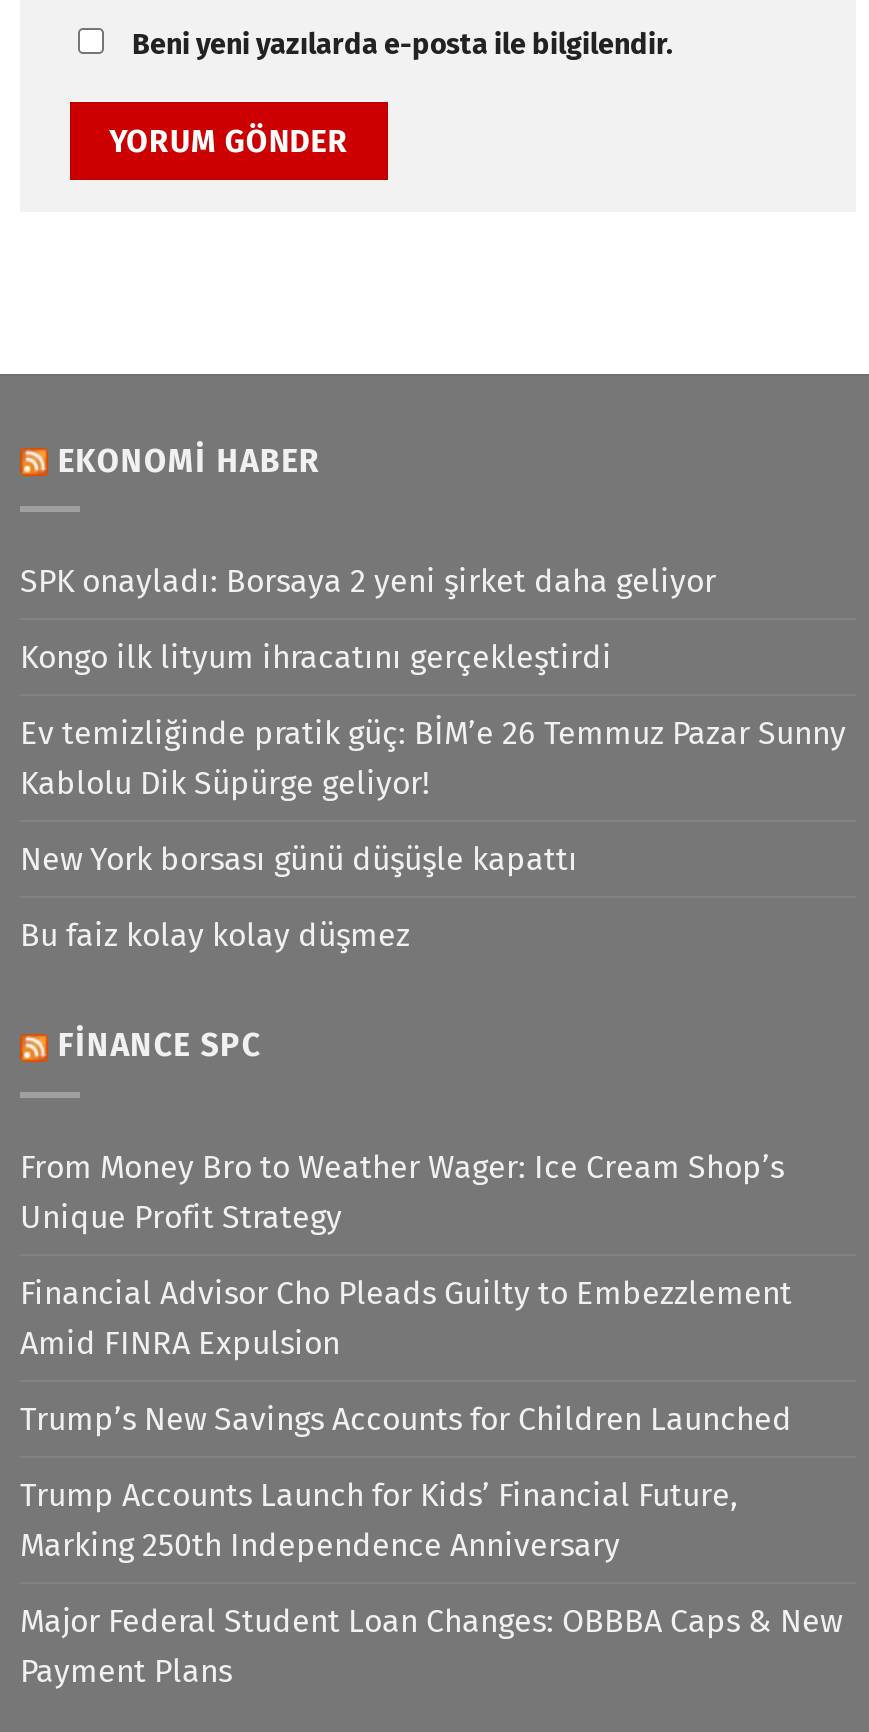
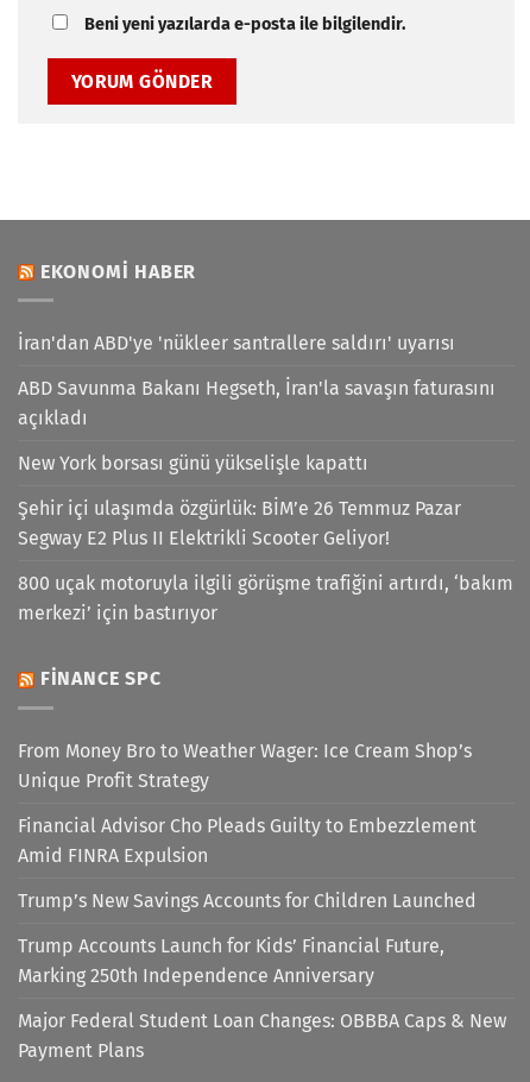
[20,562,716,600] SPK onayladı: Borsaya 2 yeni şirket daha geliyor -> [18,332,455,355] İran'dan ABD'ye 'nükleer santrallere saldırı' uyarısı
[20,638,612,676] Kongo ilk lityum ihracatını gerçekleştirdi -> [18,377,496,429] ABD Savunma Bakanı Hegseth, İran'la savaşın faturasını | açıkladı
[20,714,846,802] Ev temizliğinde pratik güç: BİM’e 26 Temmuz Pazar Sunny | Kablolu Dik Süpürge geliyor! -> [18,452,368,475] New York borsası günü yükselişle kapattı
[20,840,578,878] New York borsası günü düşüşle kapattı -> [18,497,461,550] Şehir içi ulaşımda özgürlük: BİM’e 26 Temmuz Pazar | Segway E2 Plus II Elektrikli Scooter Geliyor!
[20,916,410,954] Bu faiz kolay kolay düşmez -> [18,572,513,624] 800 uçak motoruyla ilgili görüşme trafiğini artırdı, ‘bakım | merkezi’ için bastırıyor

